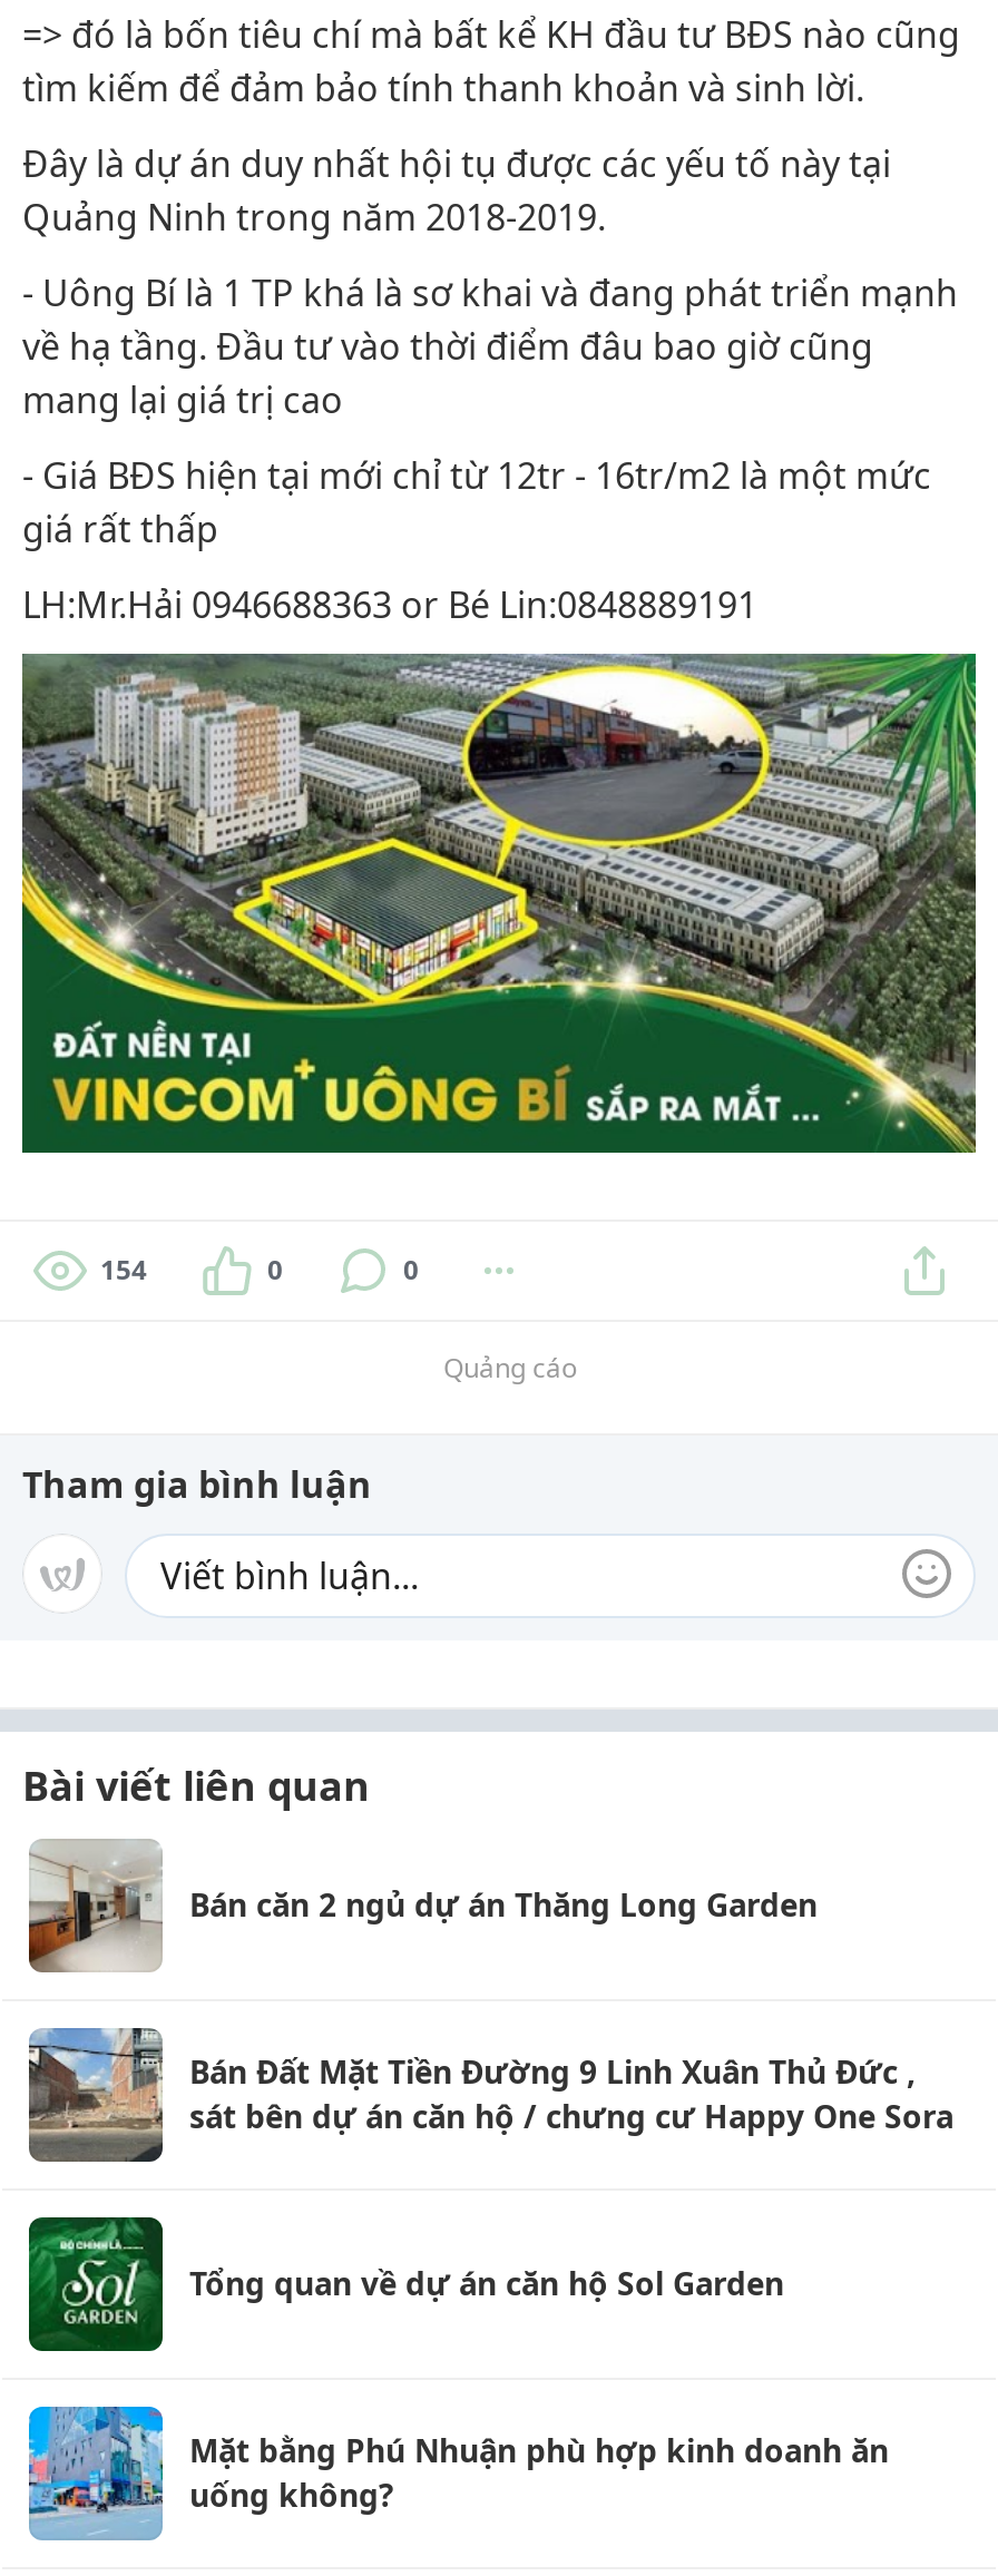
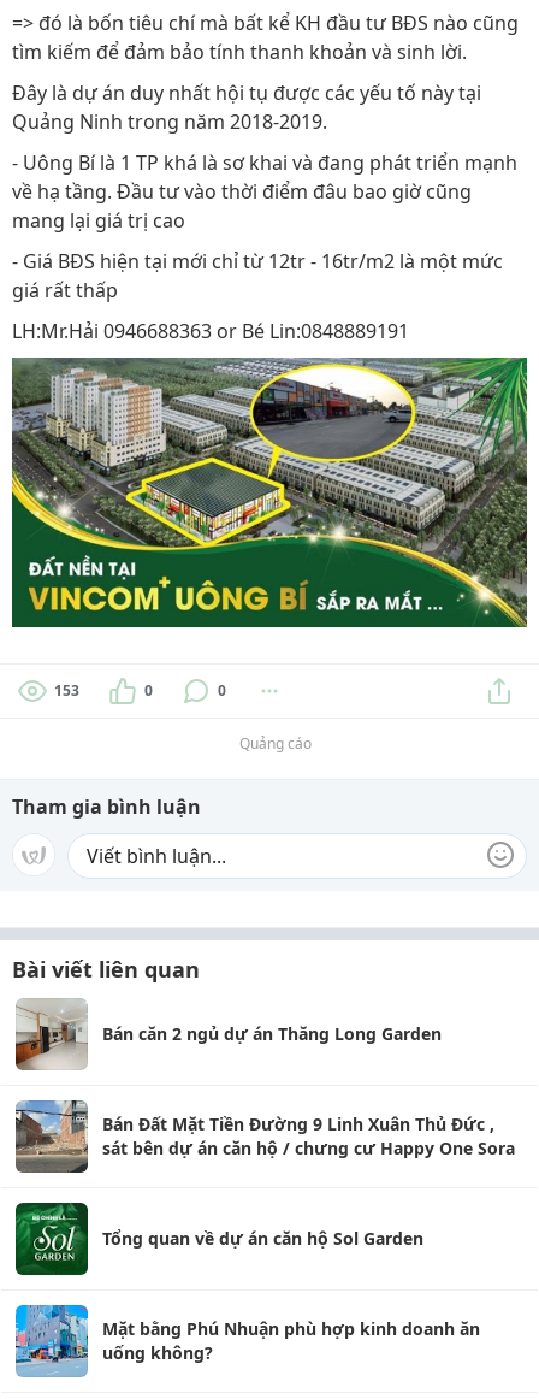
[100,1250,147,1288] 154 -> [54,680,79,700] 153

